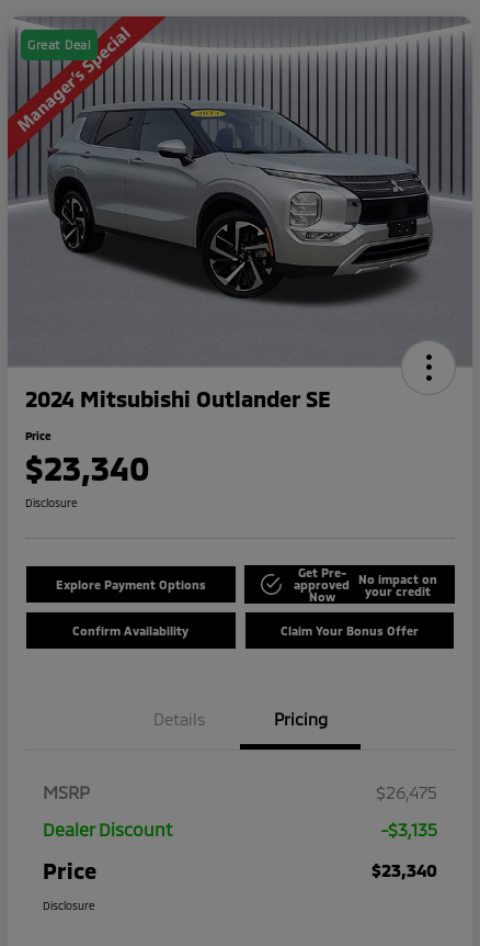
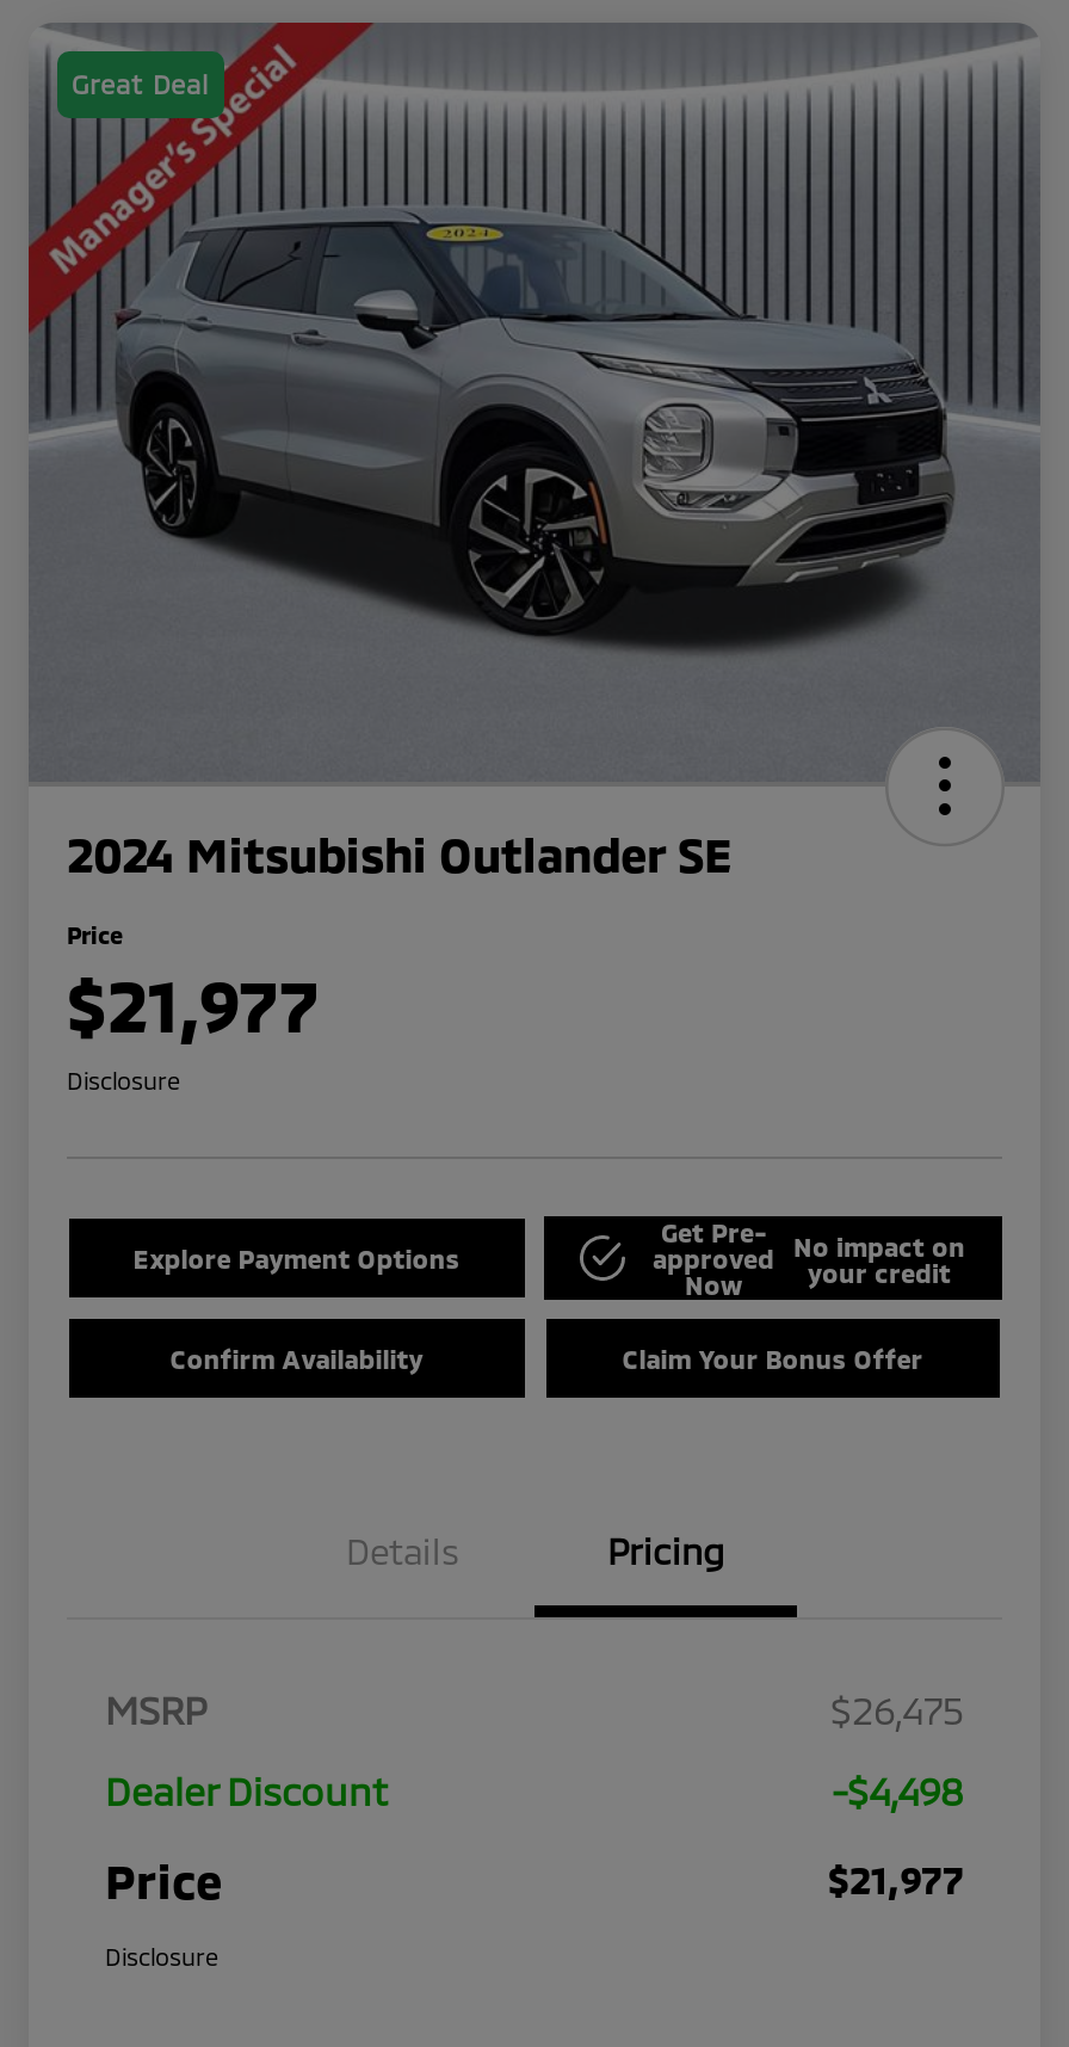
[25,448,150,487] $23,340 -> [67,961,320,1047] $21,977
[380,819,437,840] -$3,135 -> [830,1768,964,1814] -$4,498
[372,860,437,880] $23,340 -> [828,1857,964,1902] $21,977

